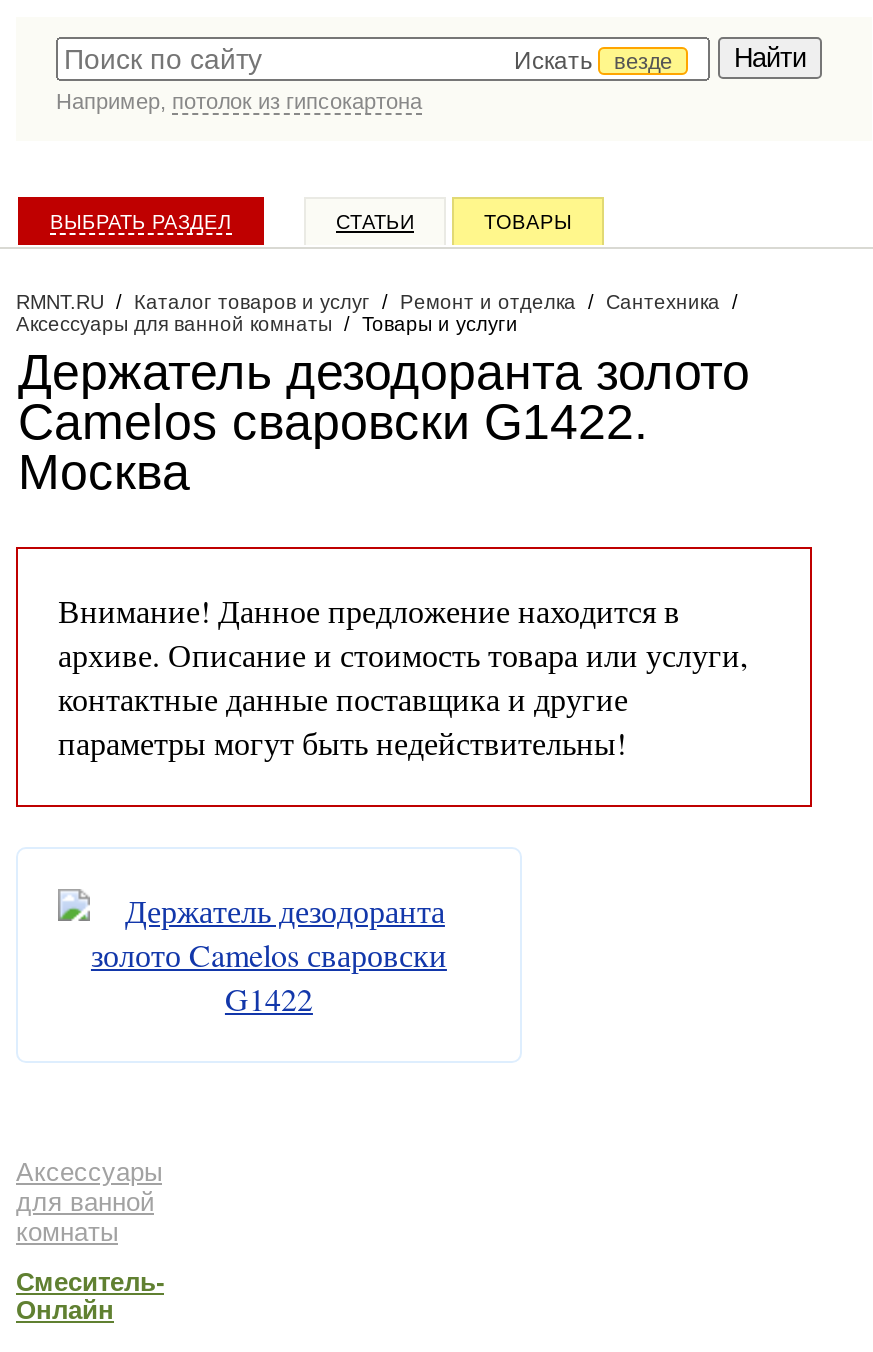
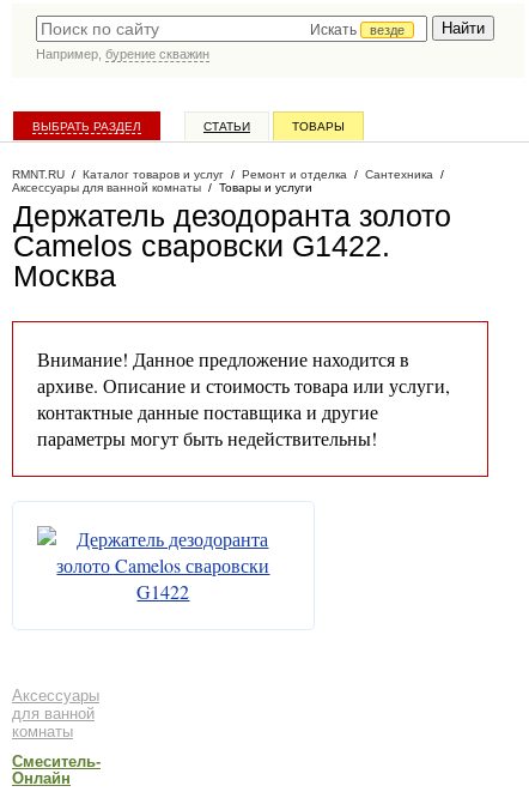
[56,89,422,113] Например, потолок из гипсокартона -> [36,47,209,61] Например, бурение скважин

